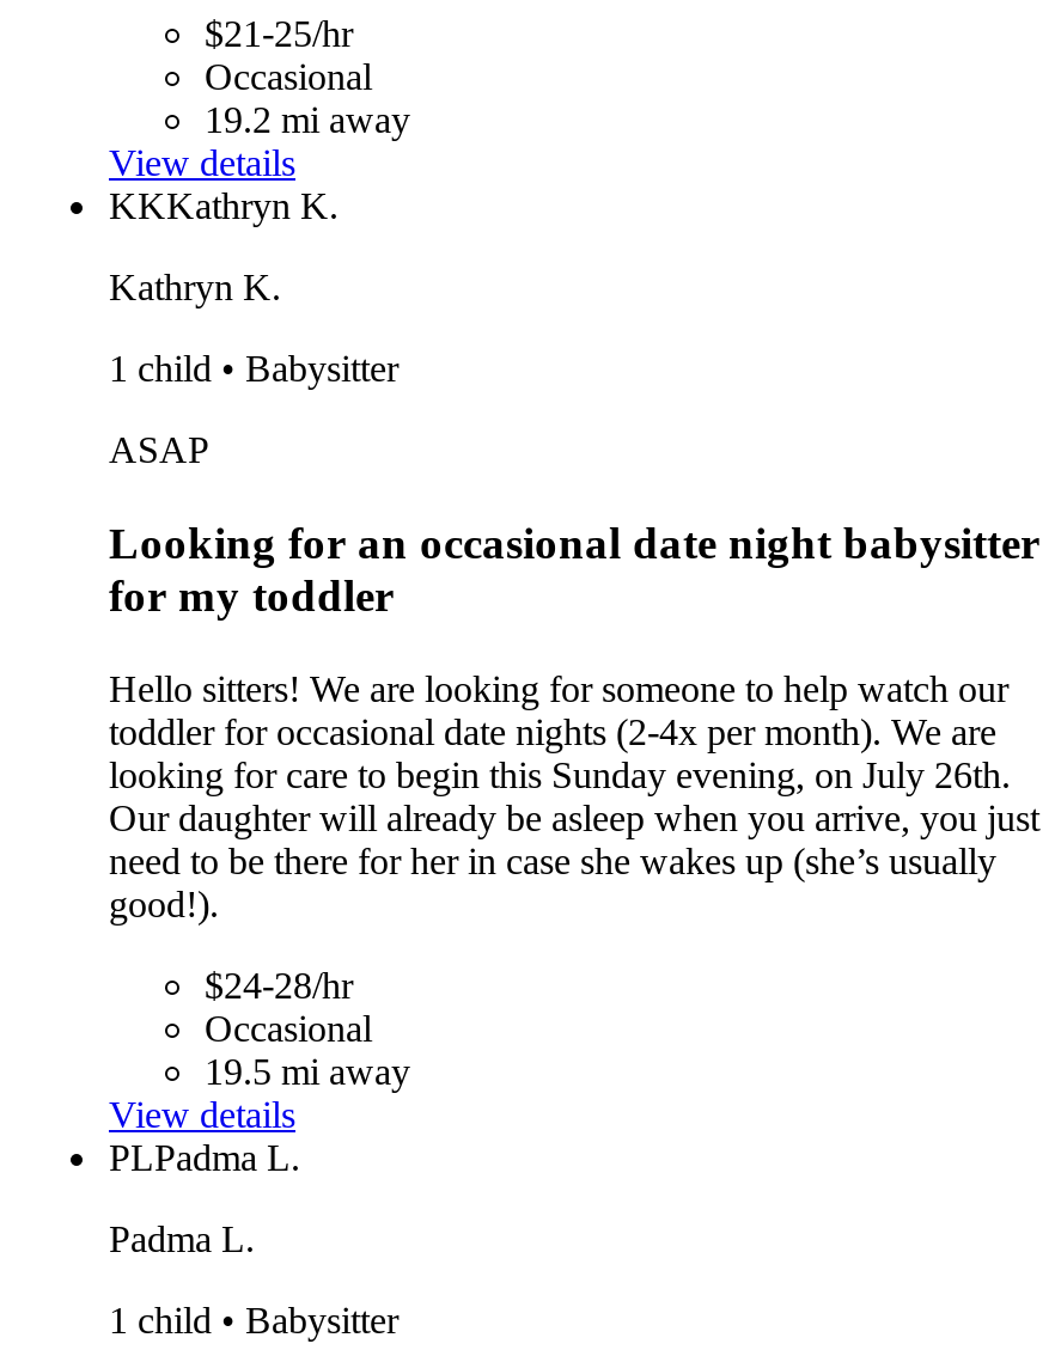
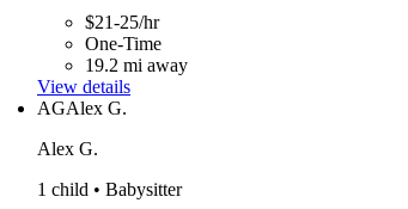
[205,57,372,98] Occasional -> [85,33,162,53] One-Time
[109,187,1039,1259] KKKathryn K. | Kathryn K. | 1 child • Babysitter | ASAP | Looking for an occasional date night babysitter | for my toddler | Hello sitters! We are looking for someone to help watch our | toddler for occasional date nights (2-4x per month). We are | looking for care to begin this Sunday evening, on July 26th. | Our daughter will already be asleep when you arrive, you just | need to be there for her in case she wakes up (she’s usually | good!). | $24-28/hr | Occasional | 19.5 mi away | View details | PL Padma L. | Padma L. -> [37,97,127,158] AGAlex G. | Alex G.

